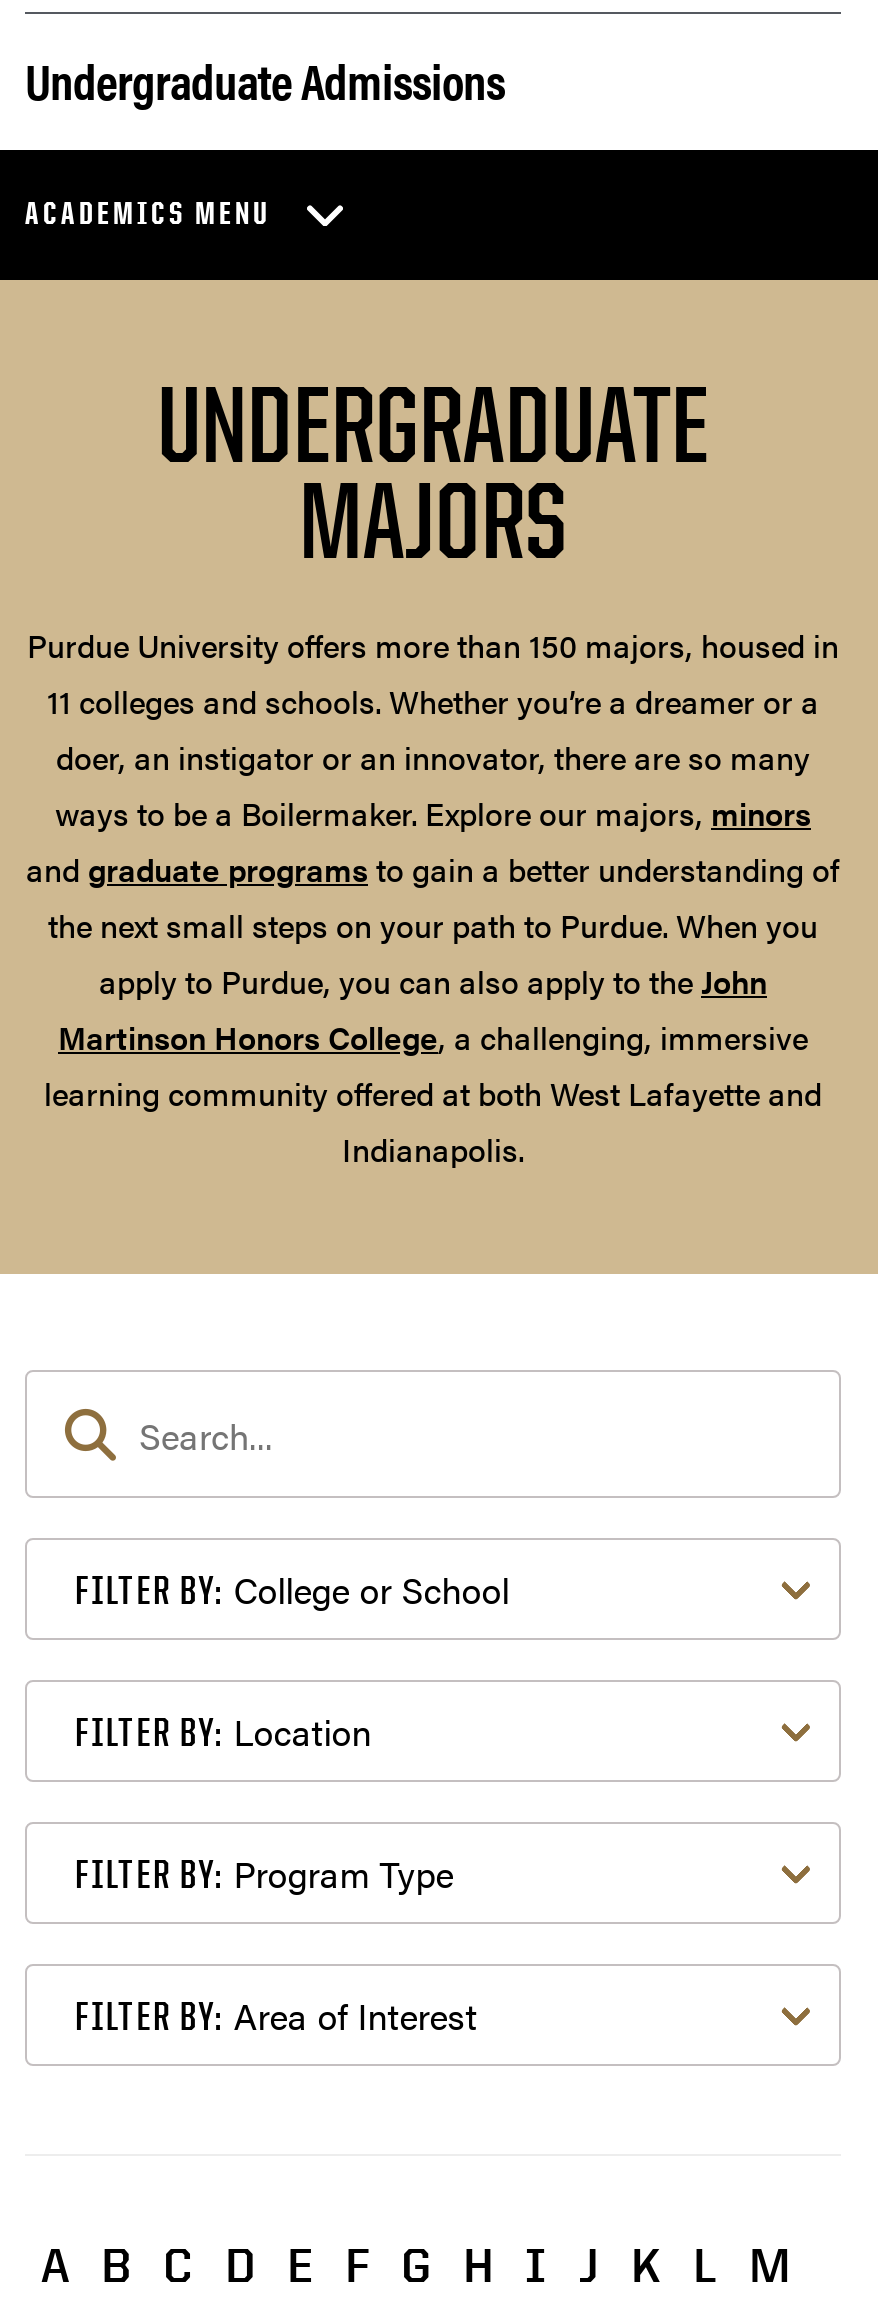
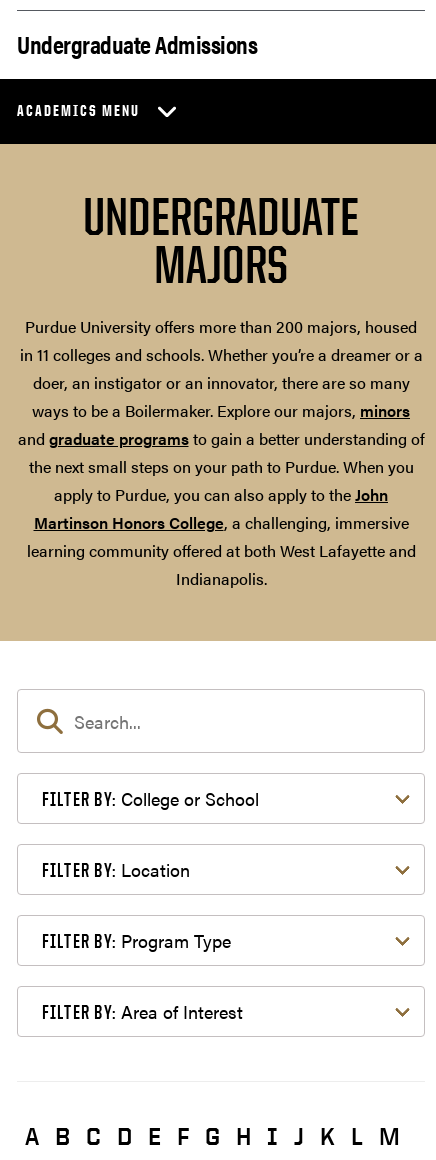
[27,622,839,724] Purdue University offers more than 150 majors, housed in | 11 colleges and schools. Whether you’re a dreamer or a -> [19,315,422,366] Purdue University offers more than 200 majors, housed | in 11 colleges and schools. Whether you’re a dreamer or a

